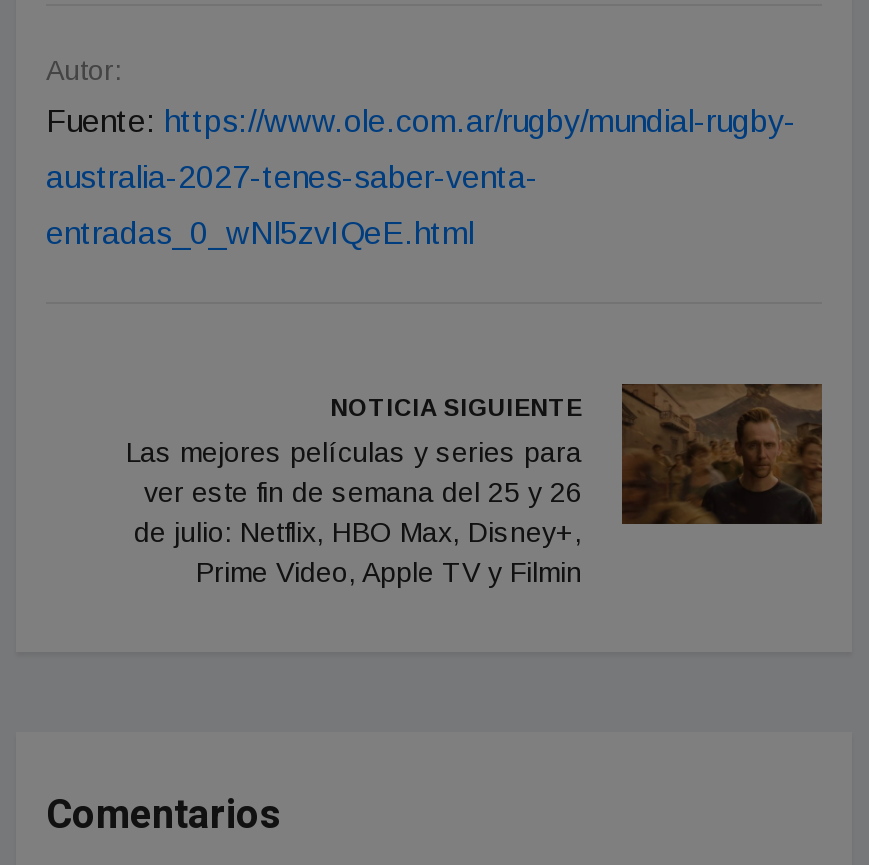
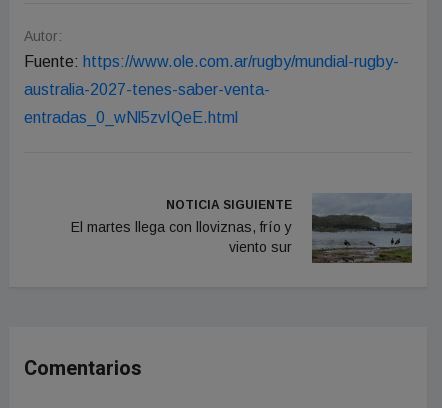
[126,382,824,588] [image] | Las mejores películas y series para | ver este fin de semana del 25 y 26 | de julio: Netflix, HBO Max, Disney+, | Prime Video, Apple TV y Filmin -> [71,193,413,264] [image] | El martes llega con lloviznas, frío y | viento sur

